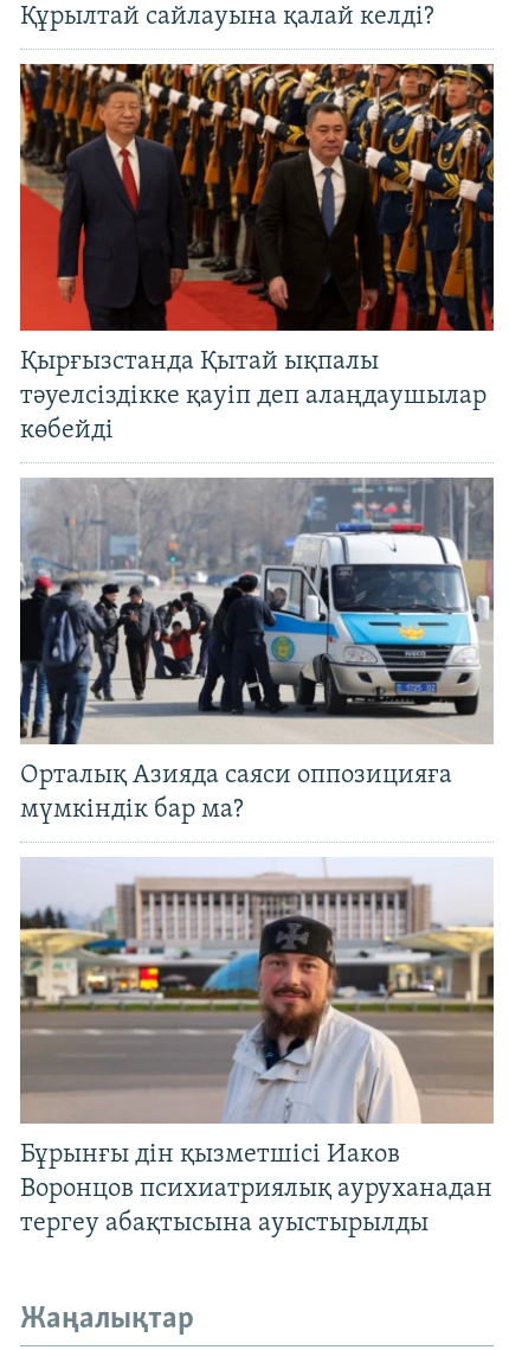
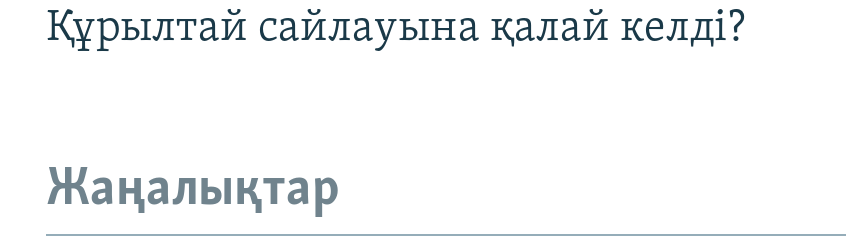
[19,63,495,445] [image] | Қырғызстанда Қытай ықпалы | тәуелсіздікке қауіп деп алаңдаушылар | көбейді -> none
[19,476,495,824] [image] | Орталық Азияда саяси оппозицияға | мүмкіндік бар ма? -> none
[19,858,495,1238] [image] | Бұрынғы дін қызметшісі Иаков | Воронцов психиатриялық ауруханадан | тергеу абақтысына ауыстырылды -> none

